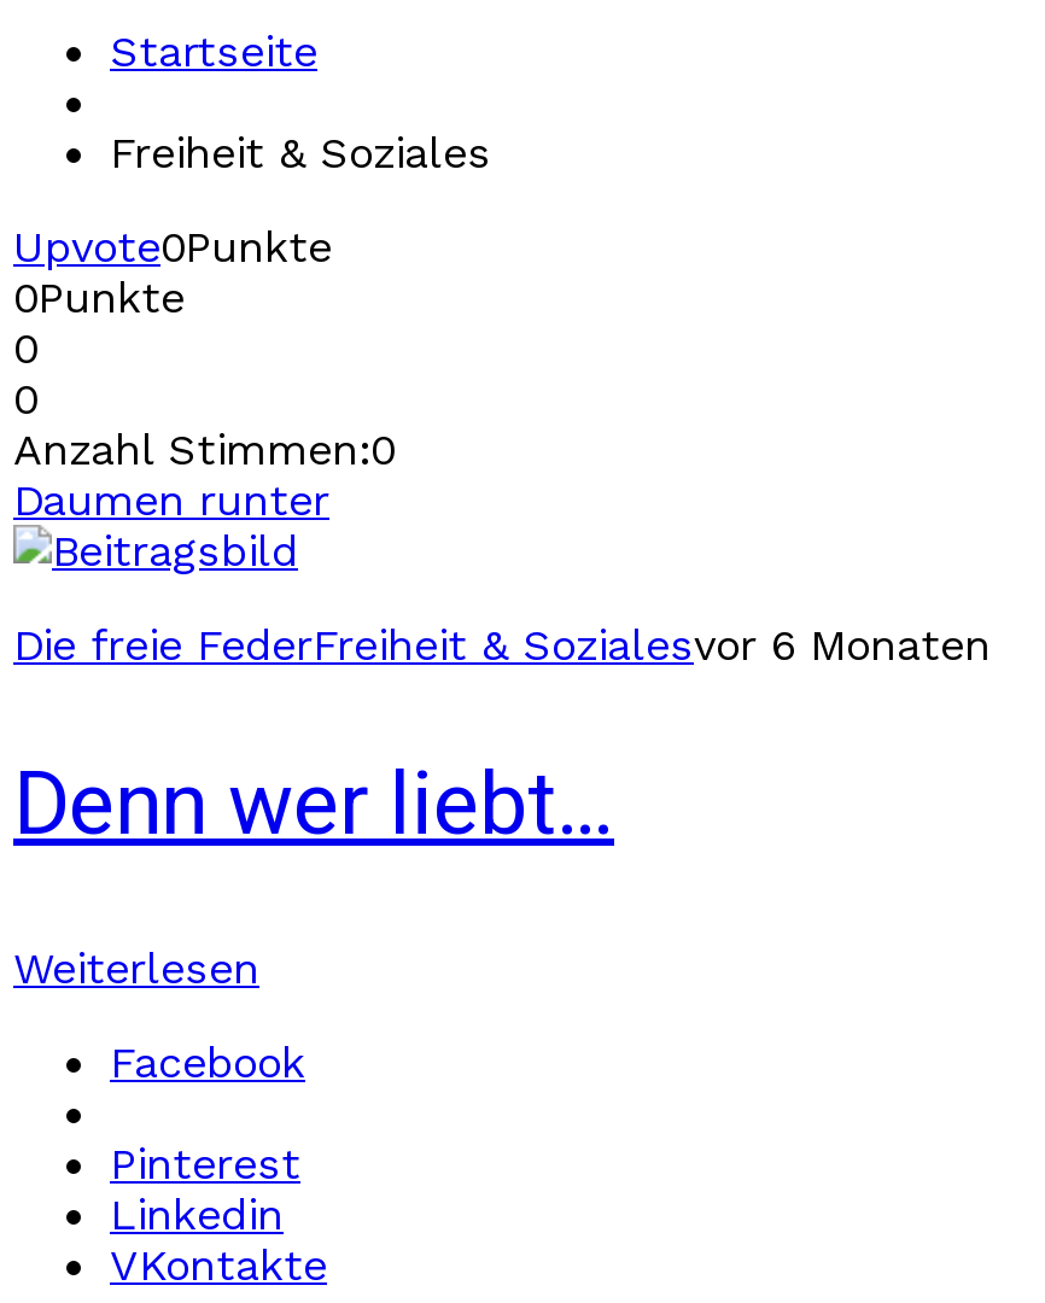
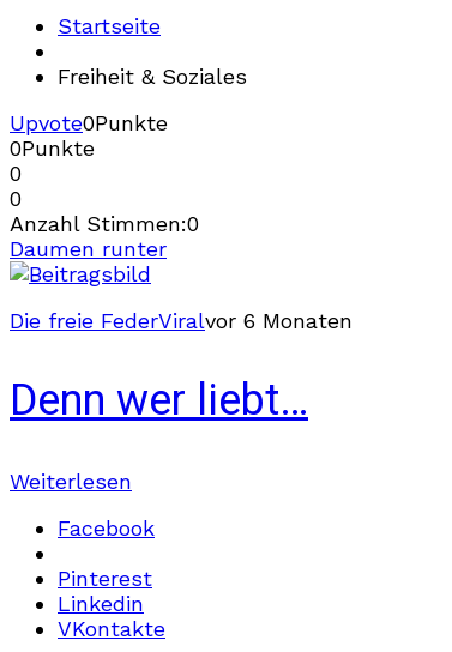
[13,619,991,670] Die freie FederFreiheit & Sozialesvor 6 Monaten -> [10,308,352,333] Die freie FederViralvor 6 Monaten

